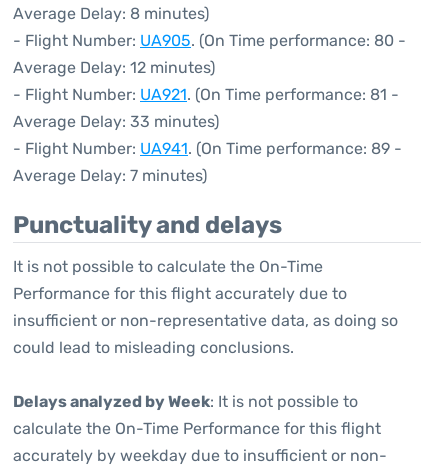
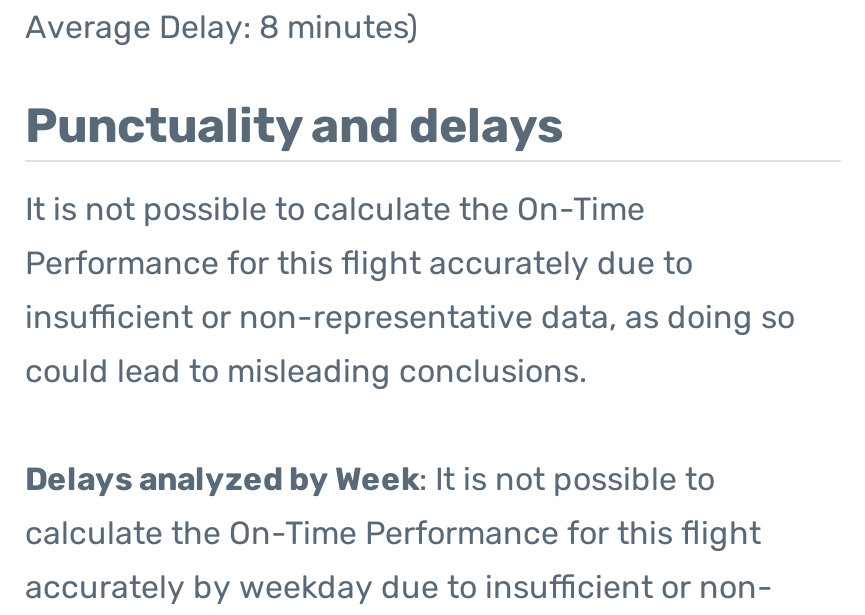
[13,31,406,185] - Flight Number: UA905. (On Time performance: 80 - | Average Delay: 12 minutes) | - Flight Number: UA921. (On Time performance: 81 - | Average Delay: 33 minutes) | - Flight Number: UA941. (On Time performance: 89 - | Average Delay: 7 minutes) -> none

